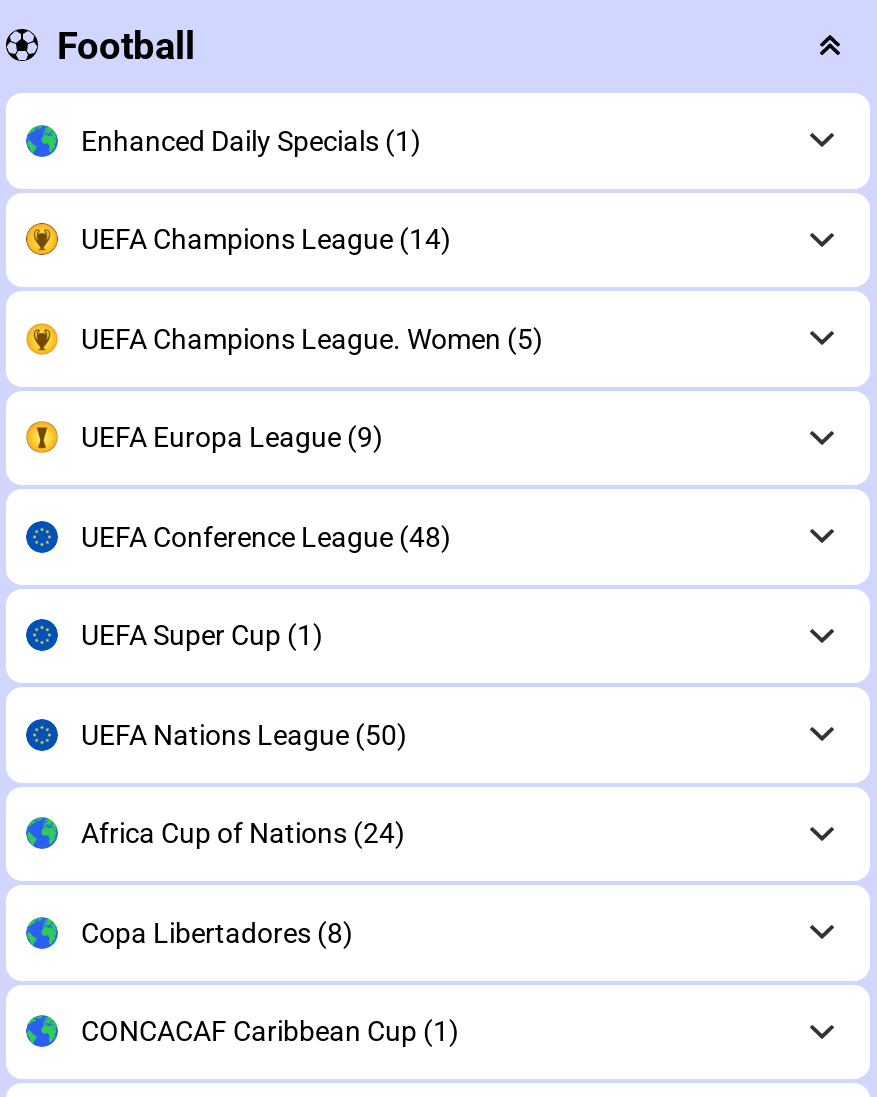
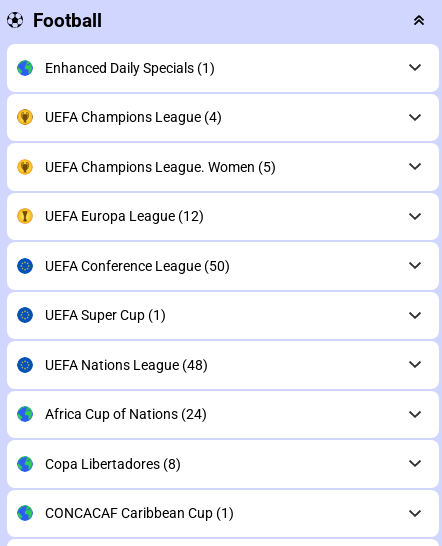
[81,223,451,255] UEFA Champions League (14) -> [44,109,221,125] UEFA Champions League (4)
[81,421,383,453] UEFA Europa League (9) -> [44,208,203,224] UEFA Europa League (12)
[81,521,451,553] UEFA Conference League (48) -> [44,258,229,274] UEFA Conference League (50)
[81,719,407,751] UEFA Nations League (50) -> [44,357,207,373] UEFA Nations League (48)

